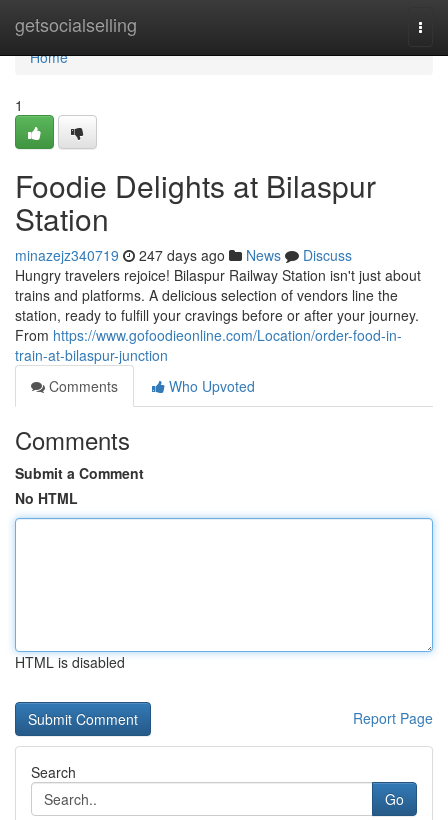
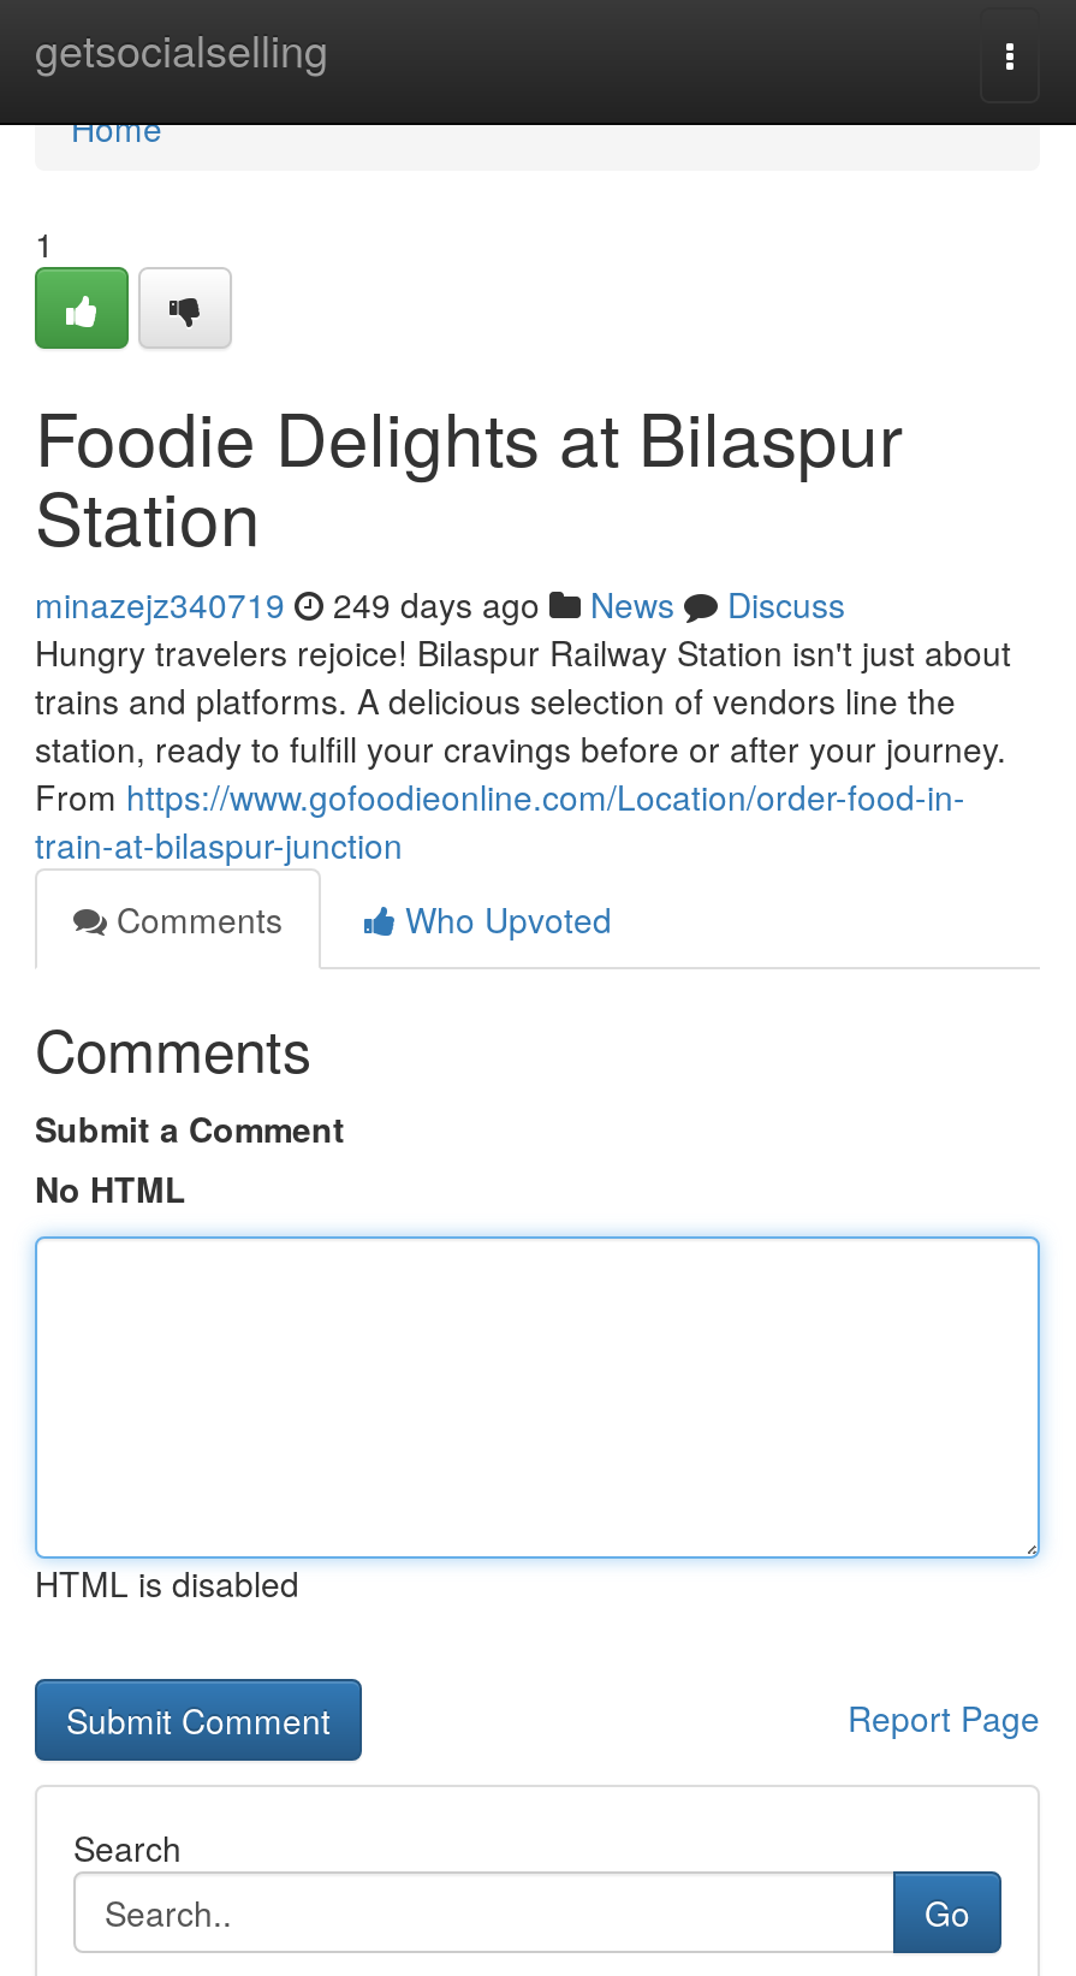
[15,245,352,265] minazejz340719 247 days ago News Discuss -> [35,580,845,628] minazejz340719 249 days ago News Discuss

